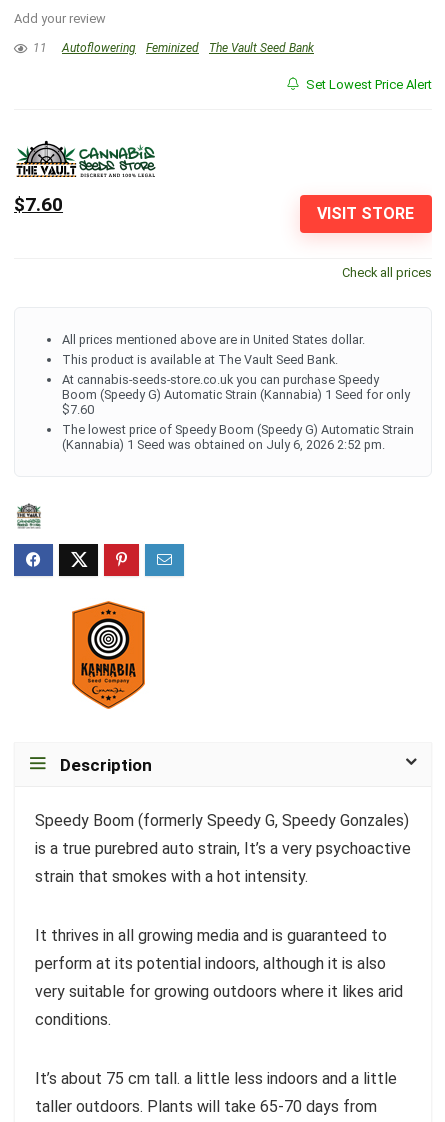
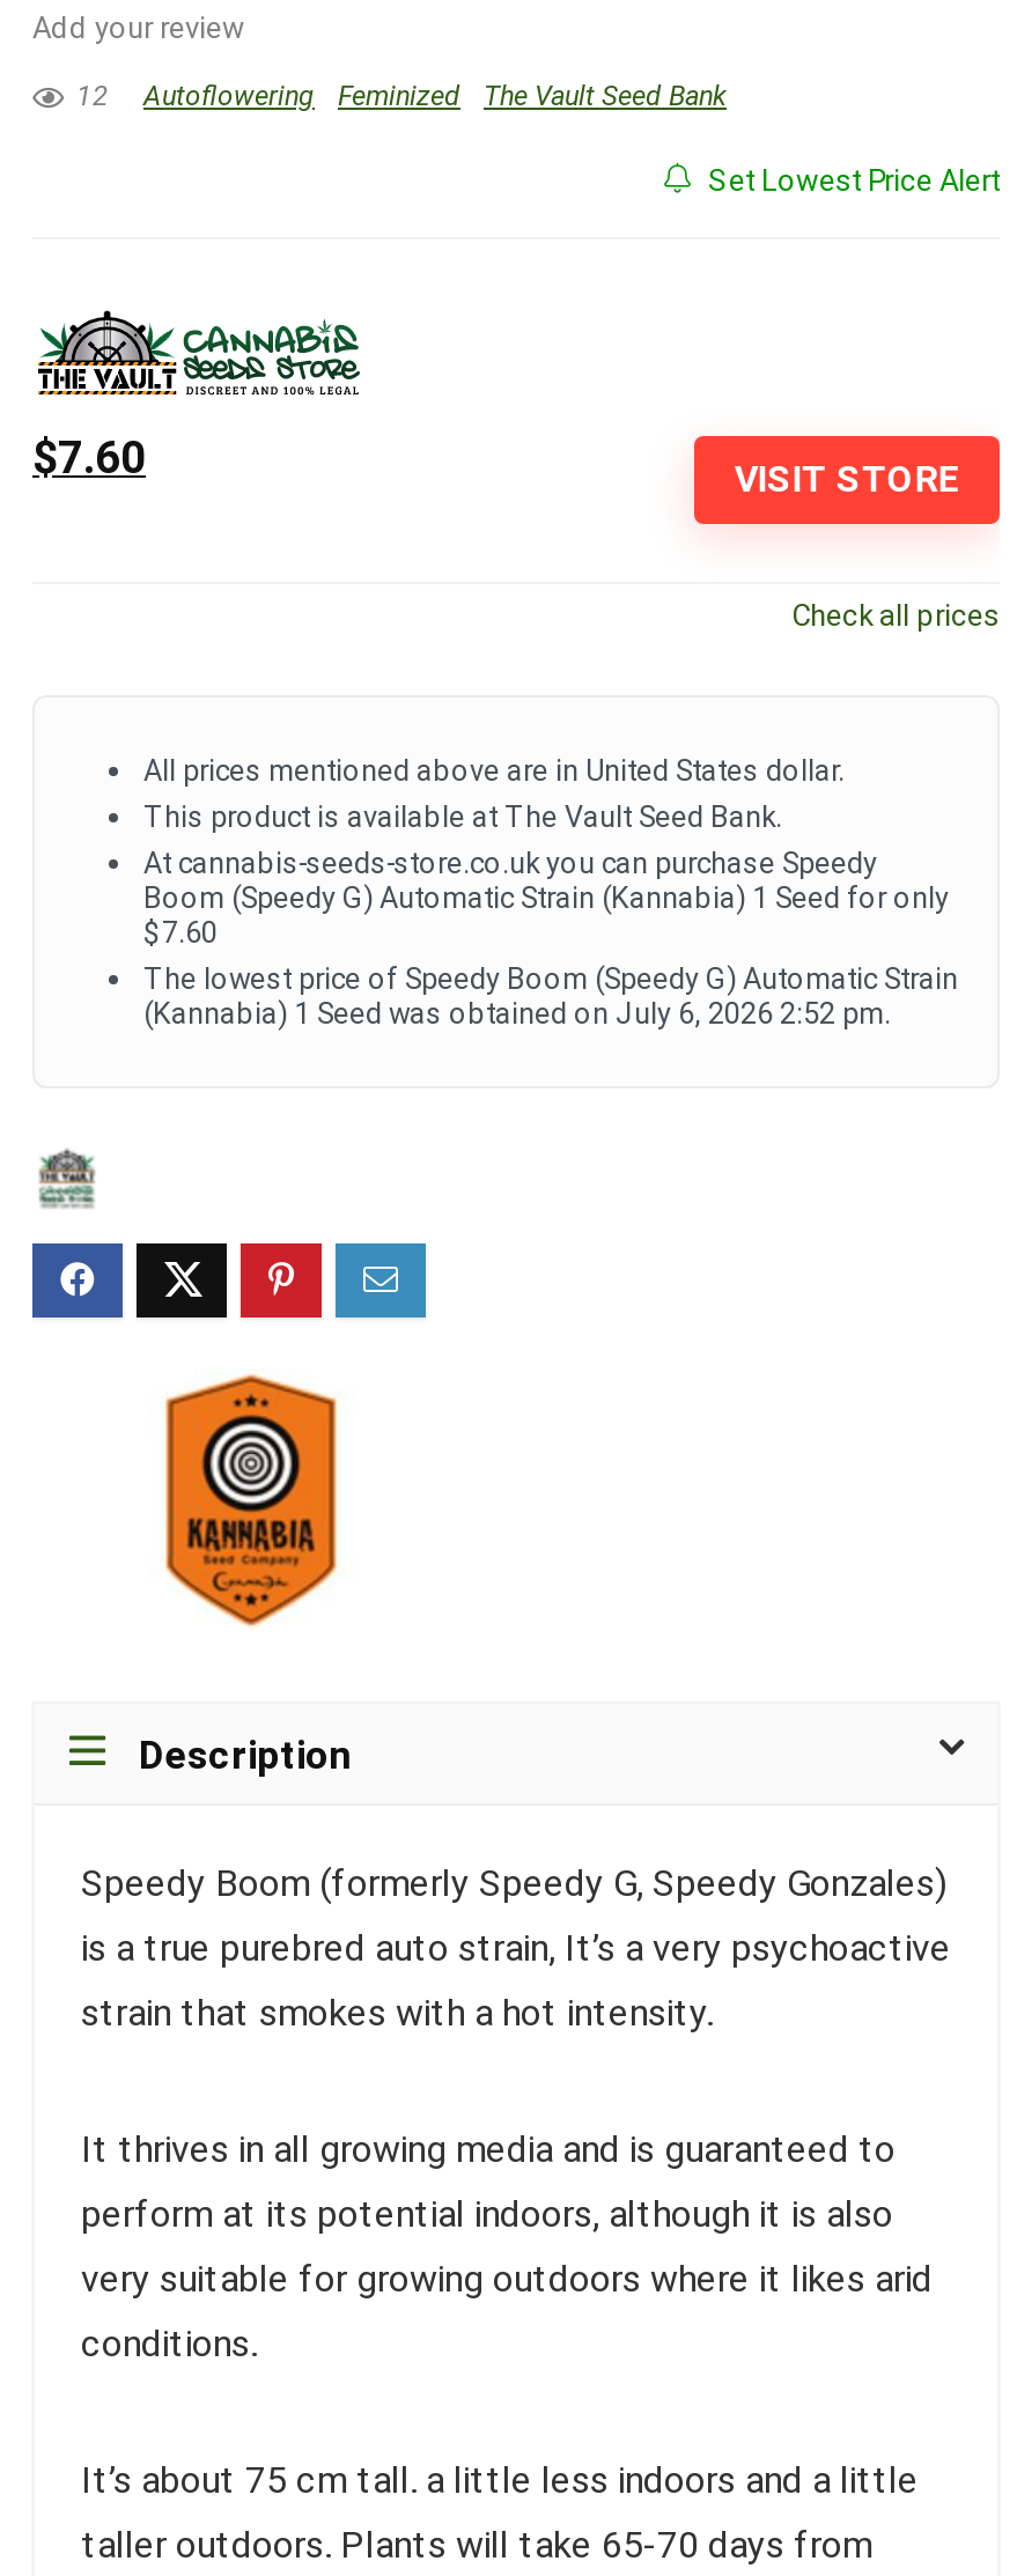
[33,41,314,55] 11 Autoflowering Feminized The Vault Seed Bank -> [76,80,727,112] 12 Autoflowering Feminized The Vault Seed Bank

